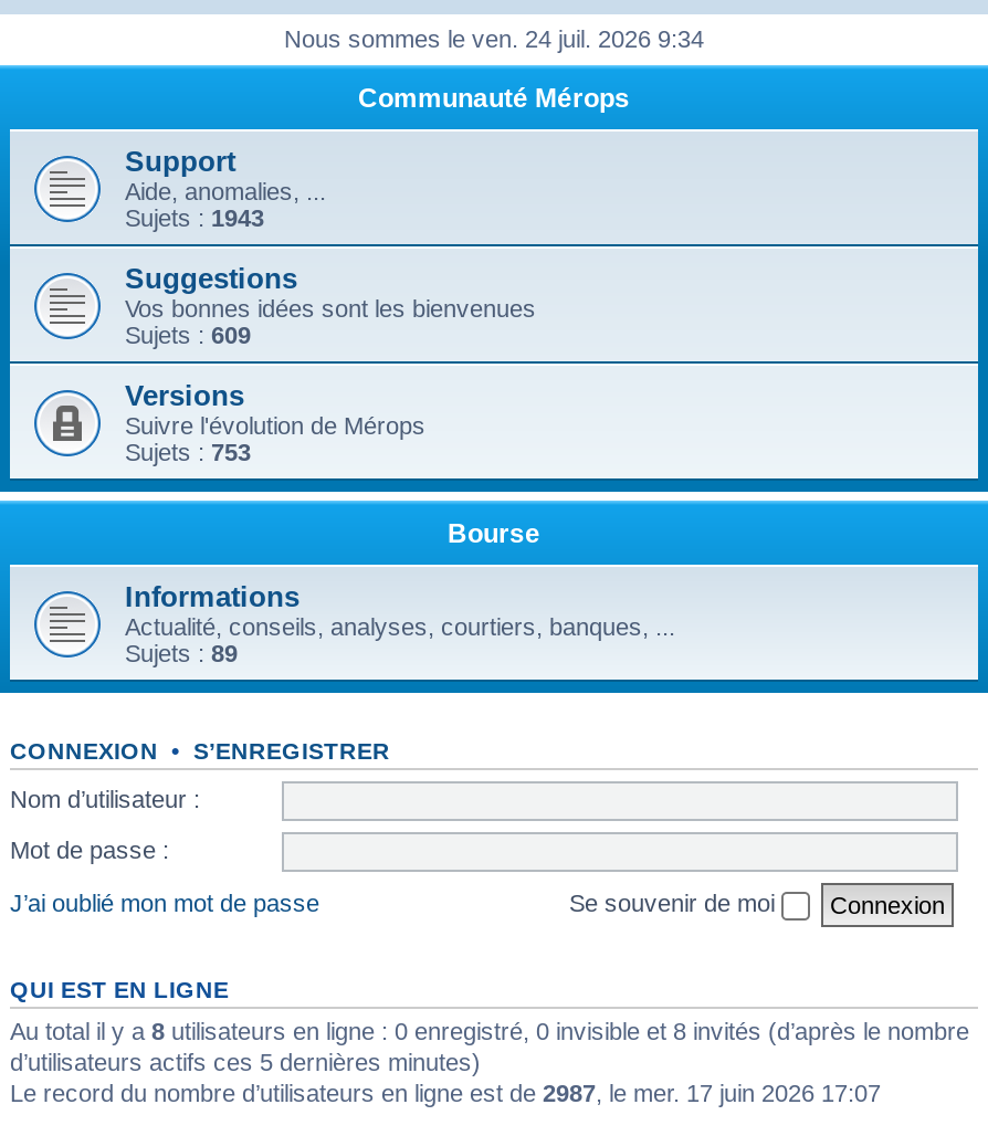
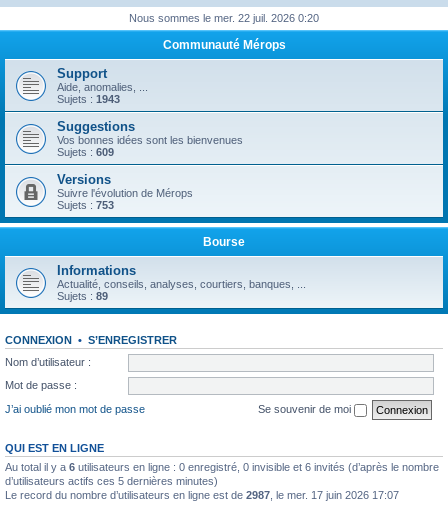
[284,25,704,52] Nous sommes le ven. 24 juil. 2026 9:34 -> [129,12,319,24] Nous sommes le mer. 22 juil. 2026 0:20
[10,1017,969,1043] Au total il y a 8 utilisateurs en ligne : 0 enregistré, 0 invisible et 8 invités (d’après le nombre -> [5,460,439,472] Au total il y a 6 utilisateurs en ligne : 0 enregistré, 0 invisible et 6 invités (d’après le nombre

